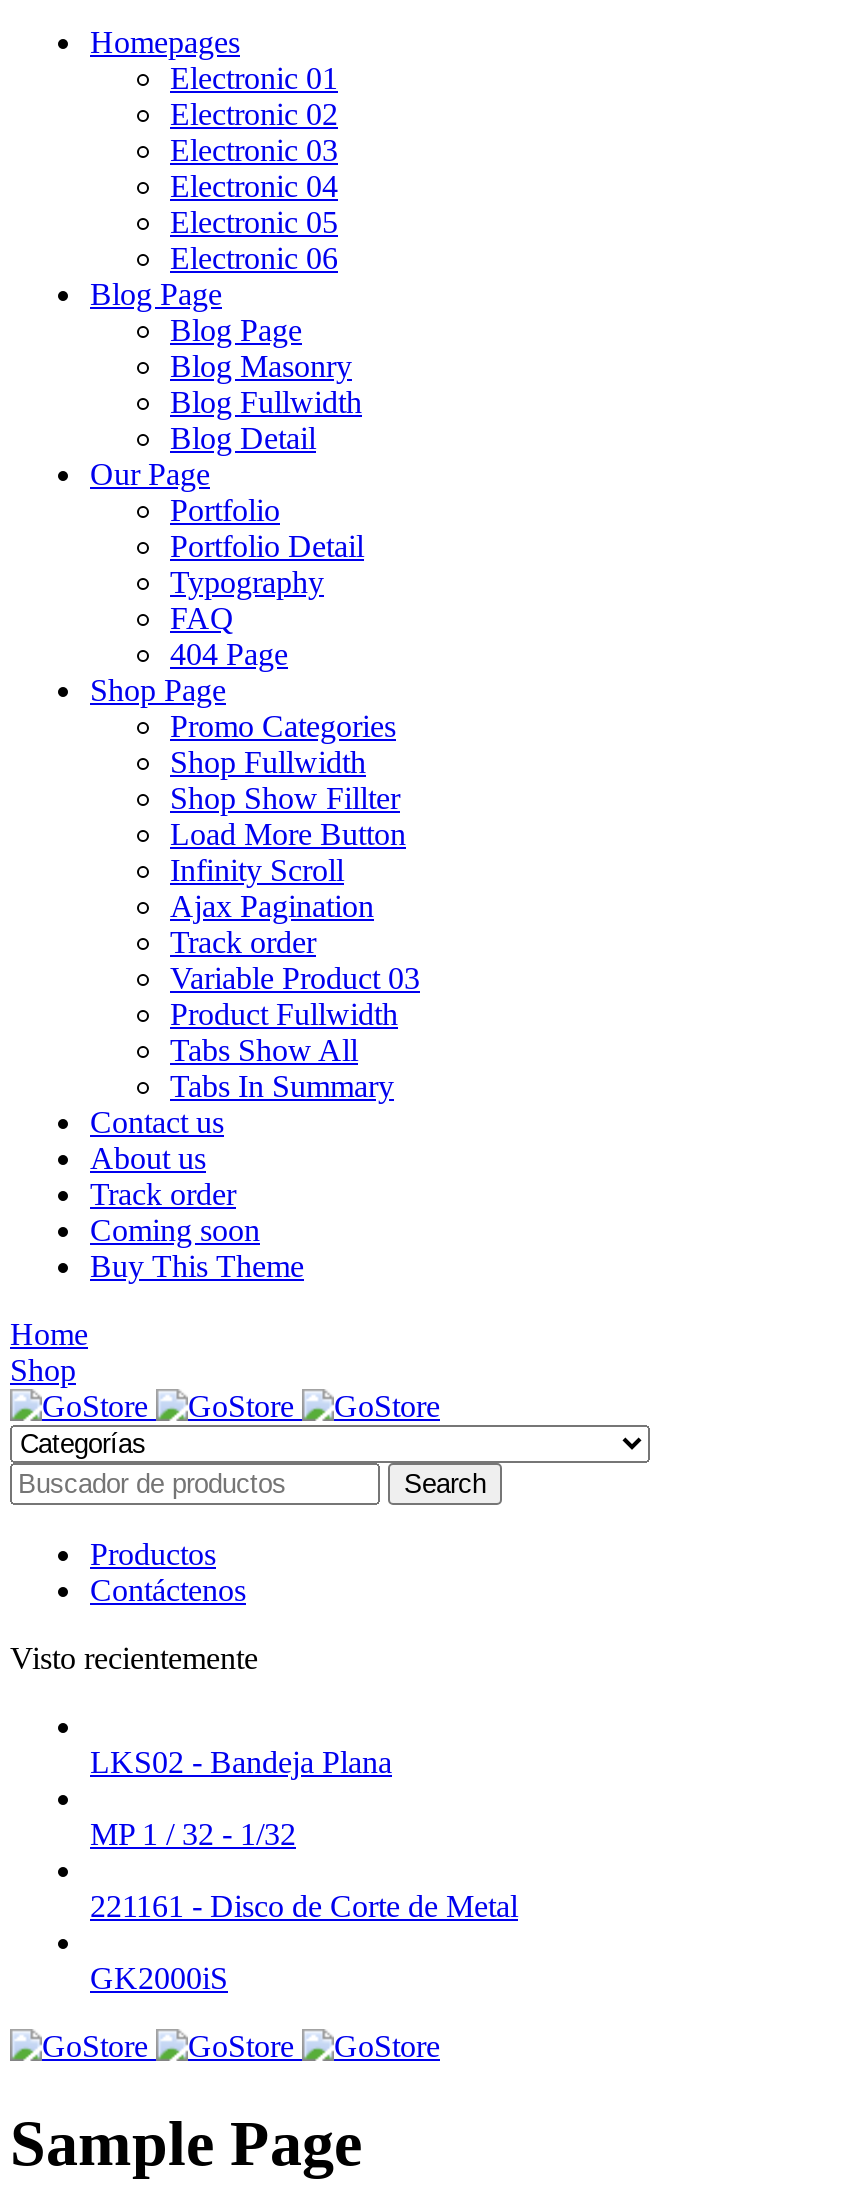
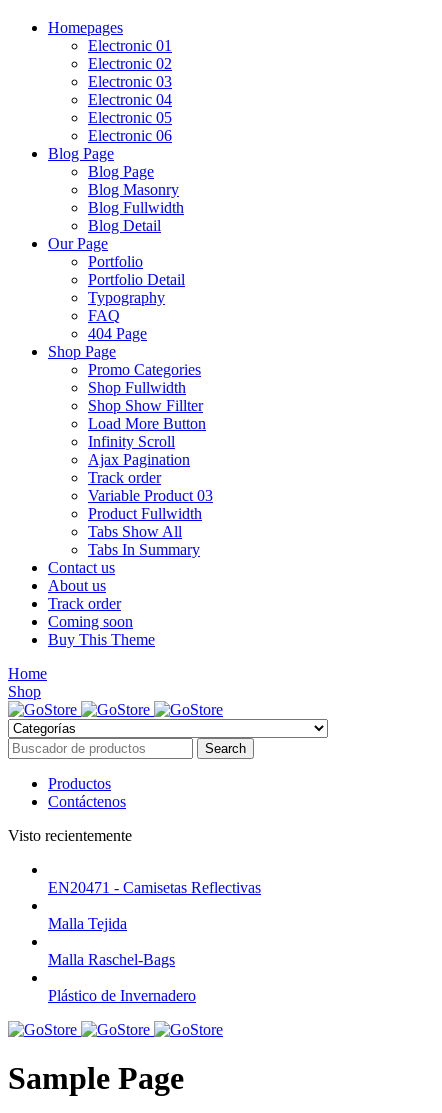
[90,1745,392,1779] LKS02 - Bandeja Plana -> [48,879,261,896] EN20471 - Camisetas Reflectivas
[90,1817,296,1851] MP 1 / 32 - 1/32 -> [48,915,127,932] Malla Tejida
[90,1889,518,1923] 221161 - Disco de Corte de Metal -> [48,951,175,968] Malla Raschel-Bags
[90,1961,228,1995] GK2000iS -> [48,987,196,1004] Plástico de Invernadero

